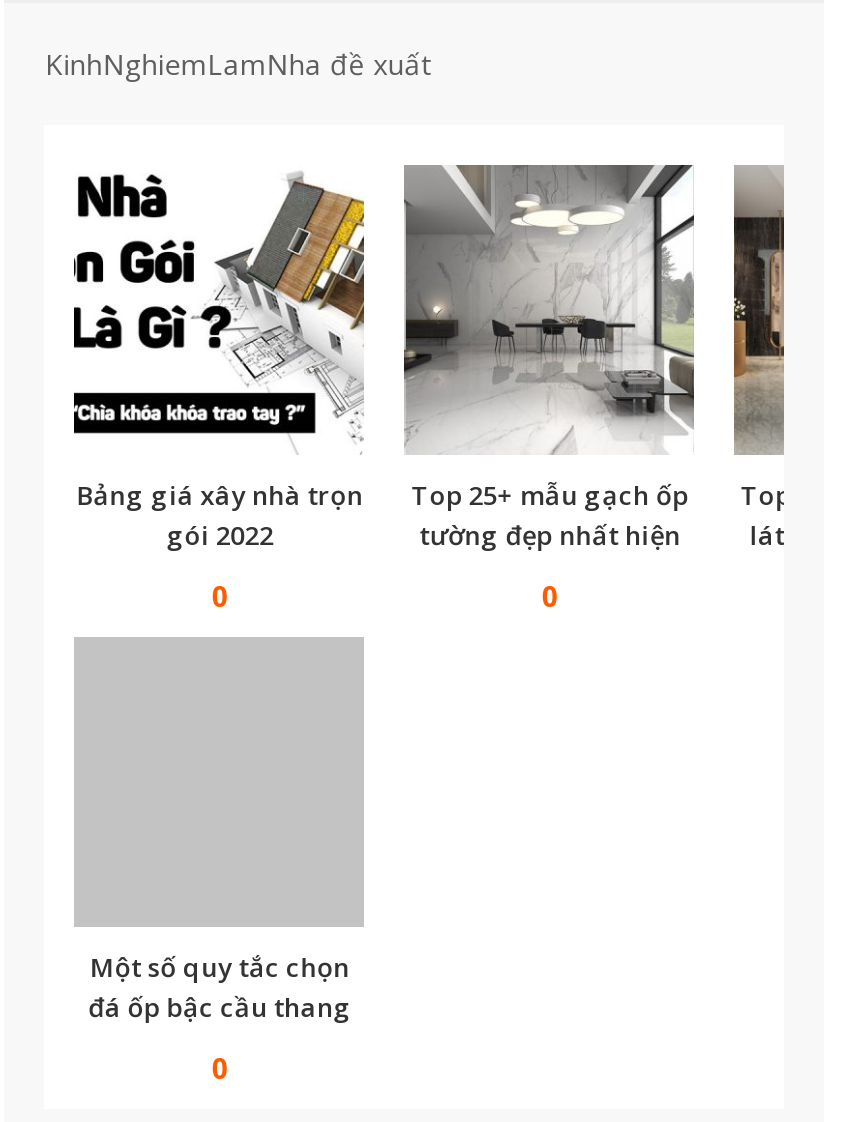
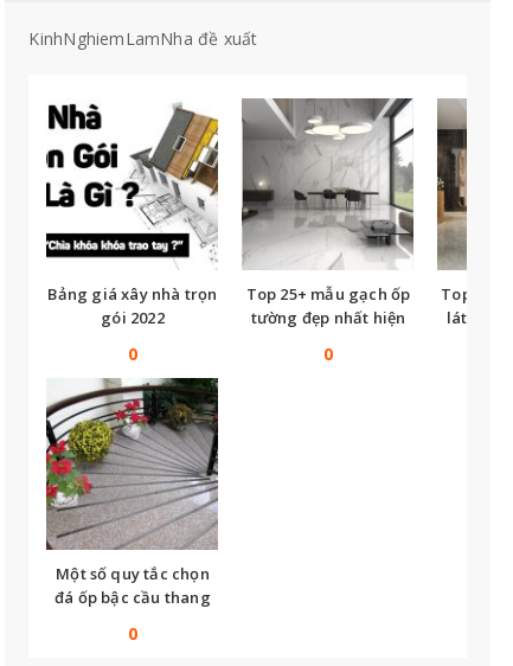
none -> [45,377,219,550] [image]

